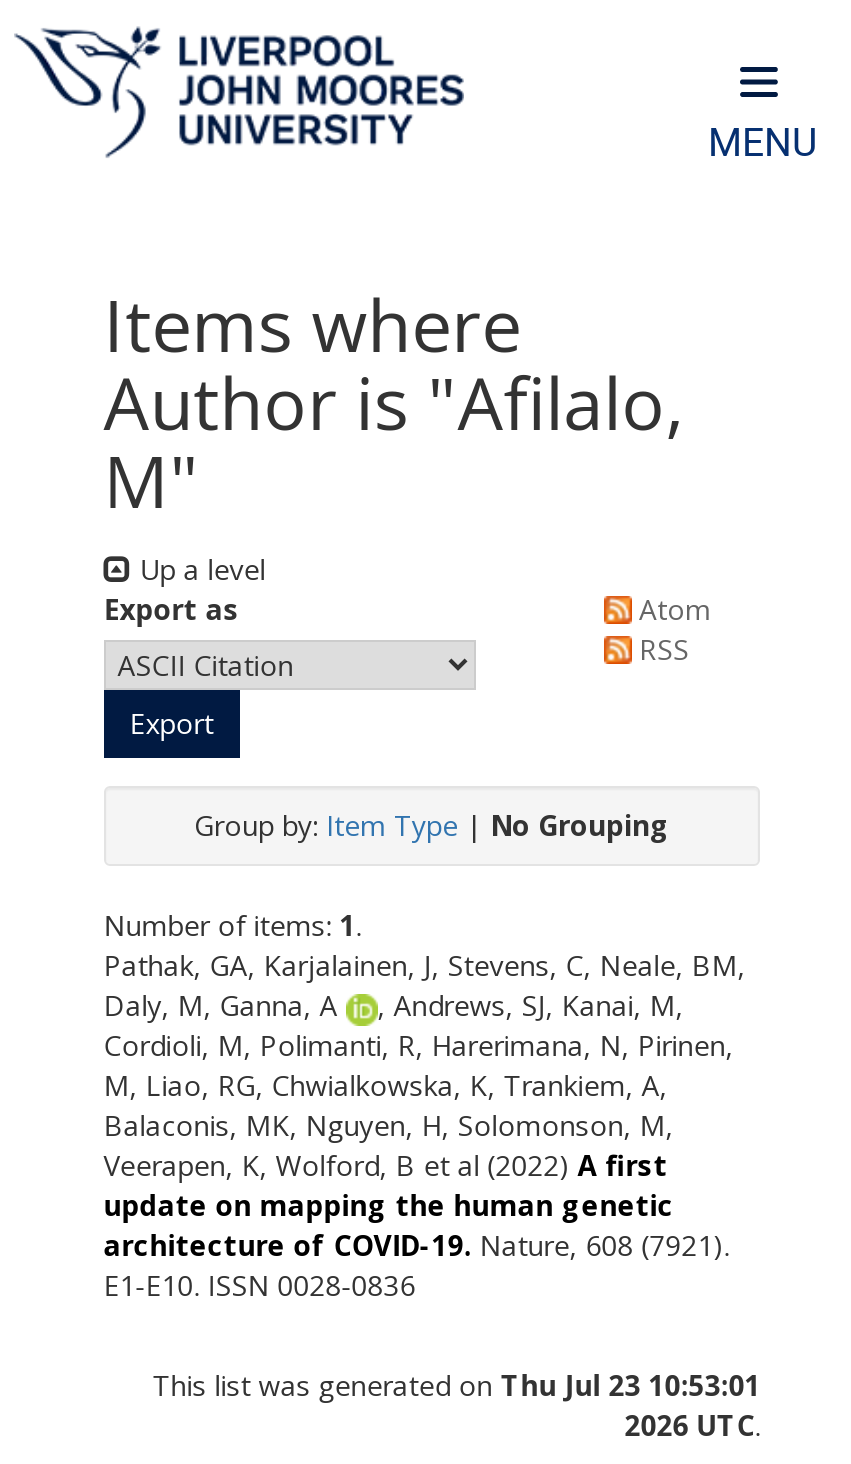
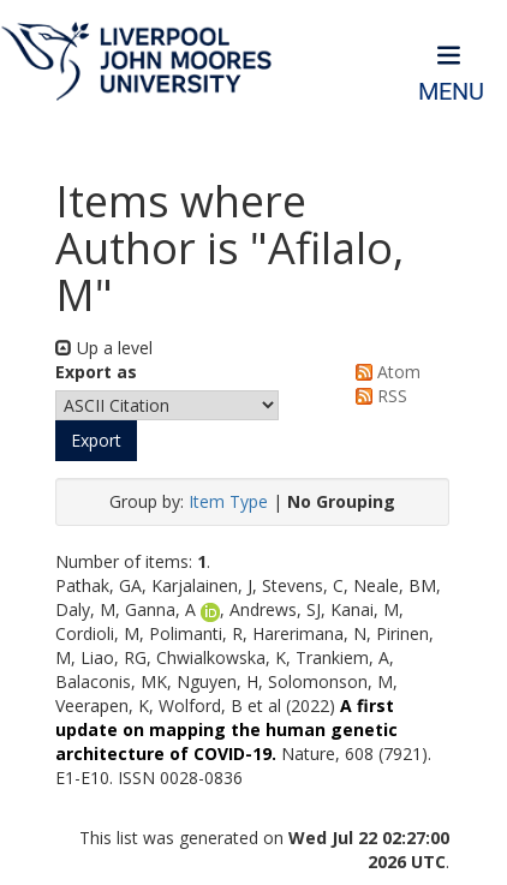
[152,1365,760,1403] This list was generated on Thu Jul 23 10:53:01 -> [80,826,450,848] This list was generated on Wed Jul 22 02:27:00

